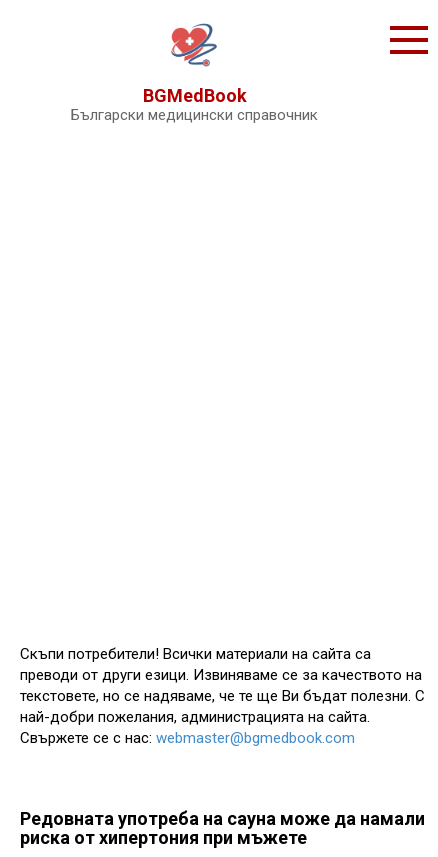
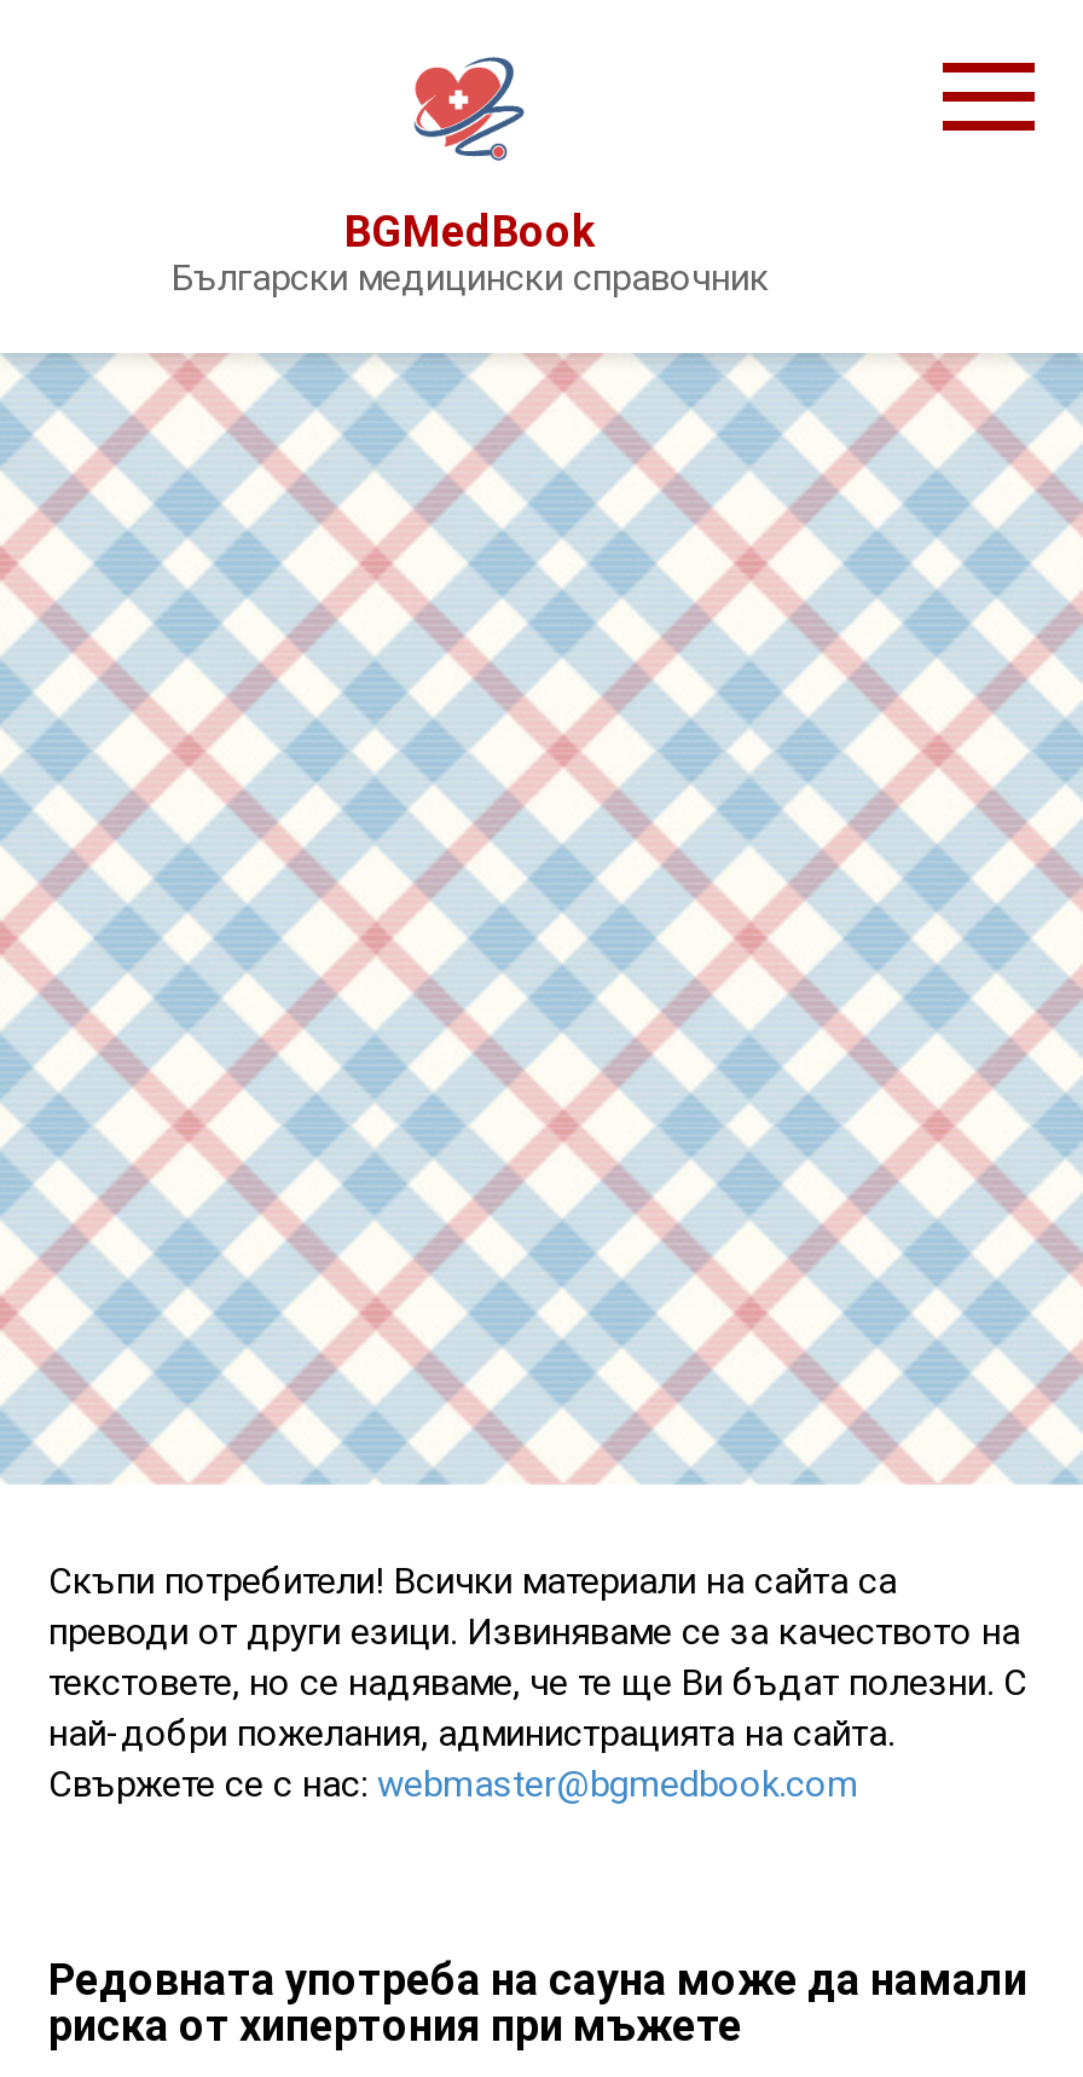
none -> [7,351,1076,1487] [image]

